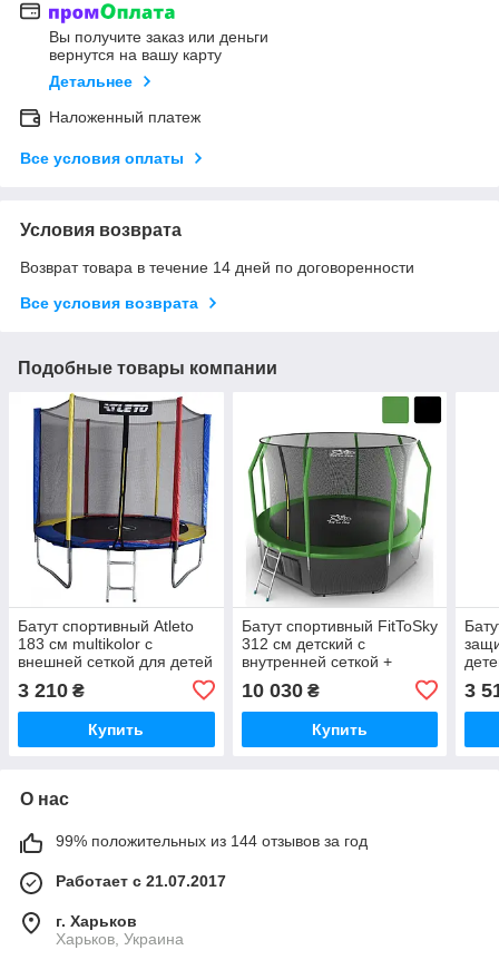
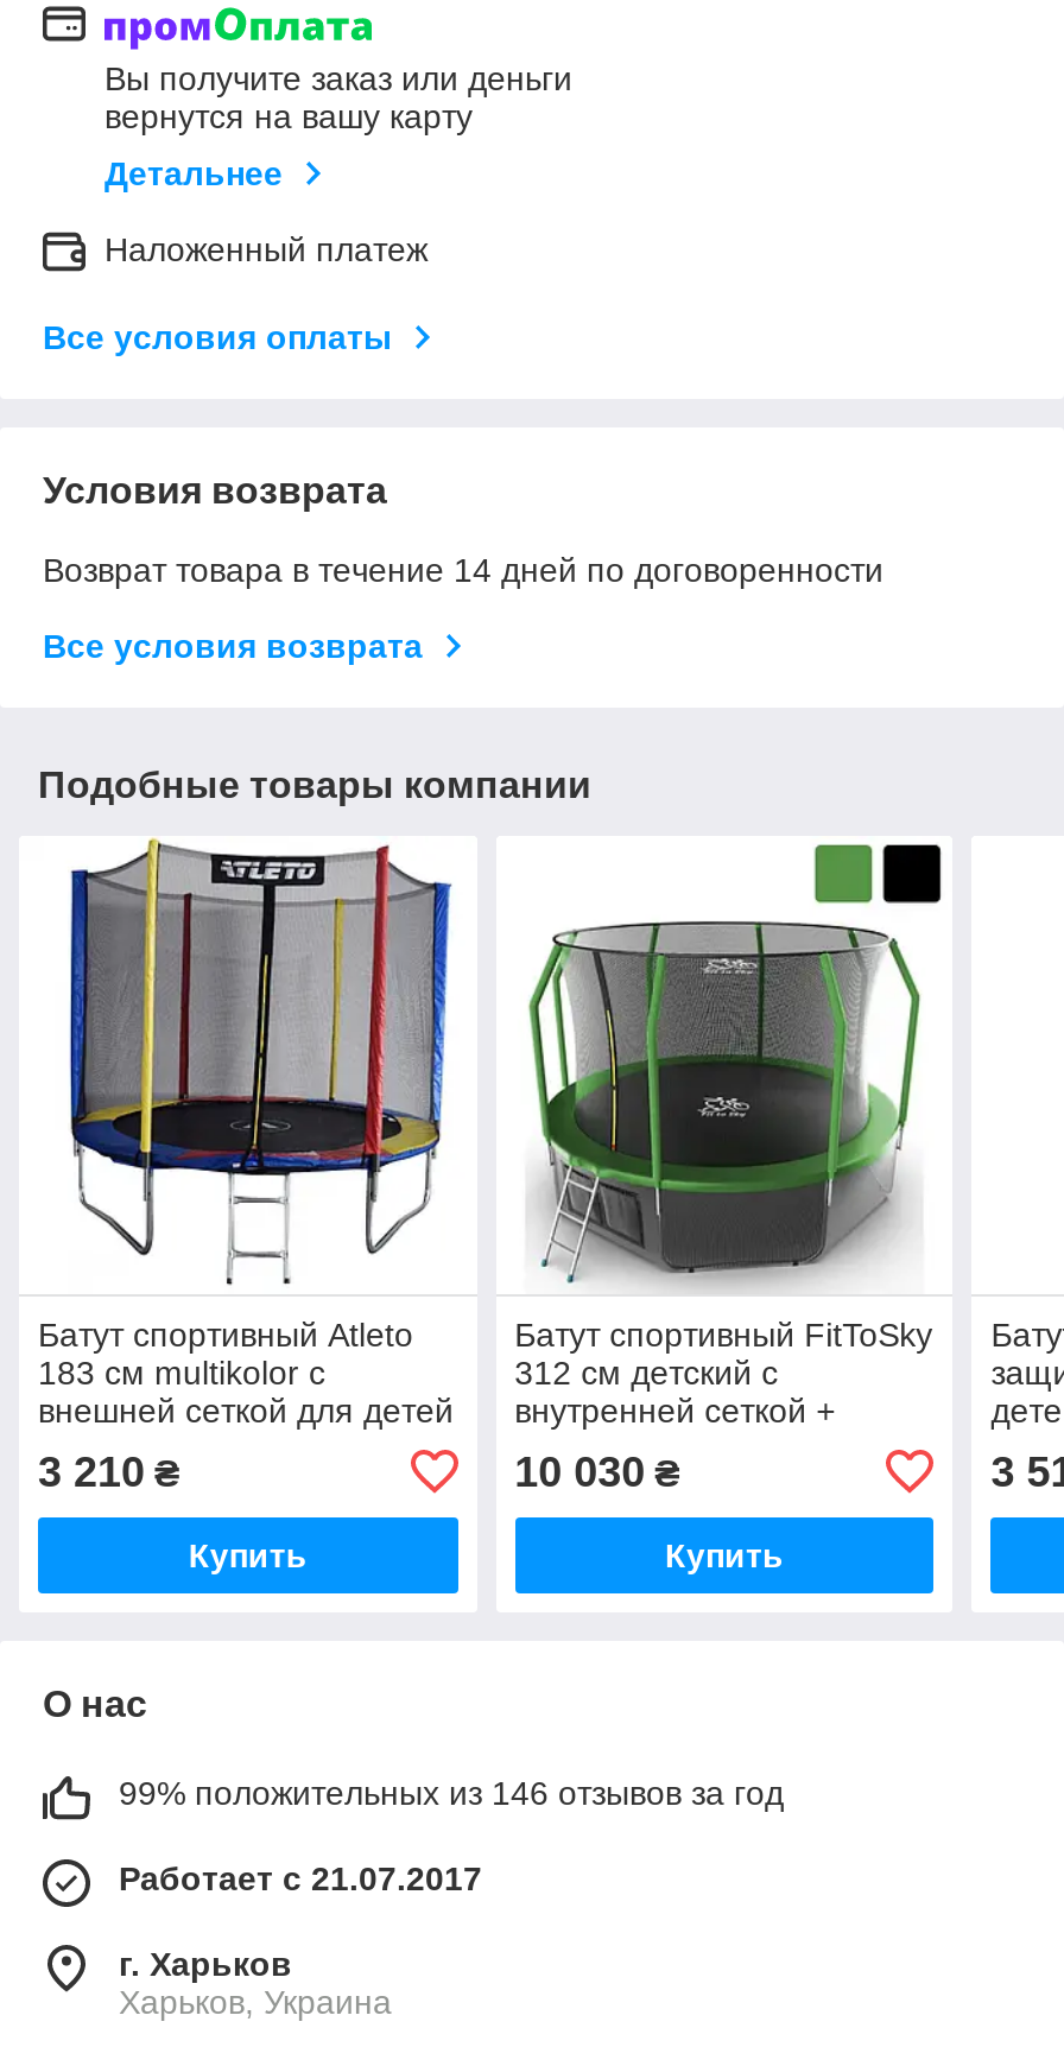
[56,832,368,850] 99% положительных из 144 отзывов за год -> [119,1773,784,1811] 99% положительных из 146 отзывов за год

